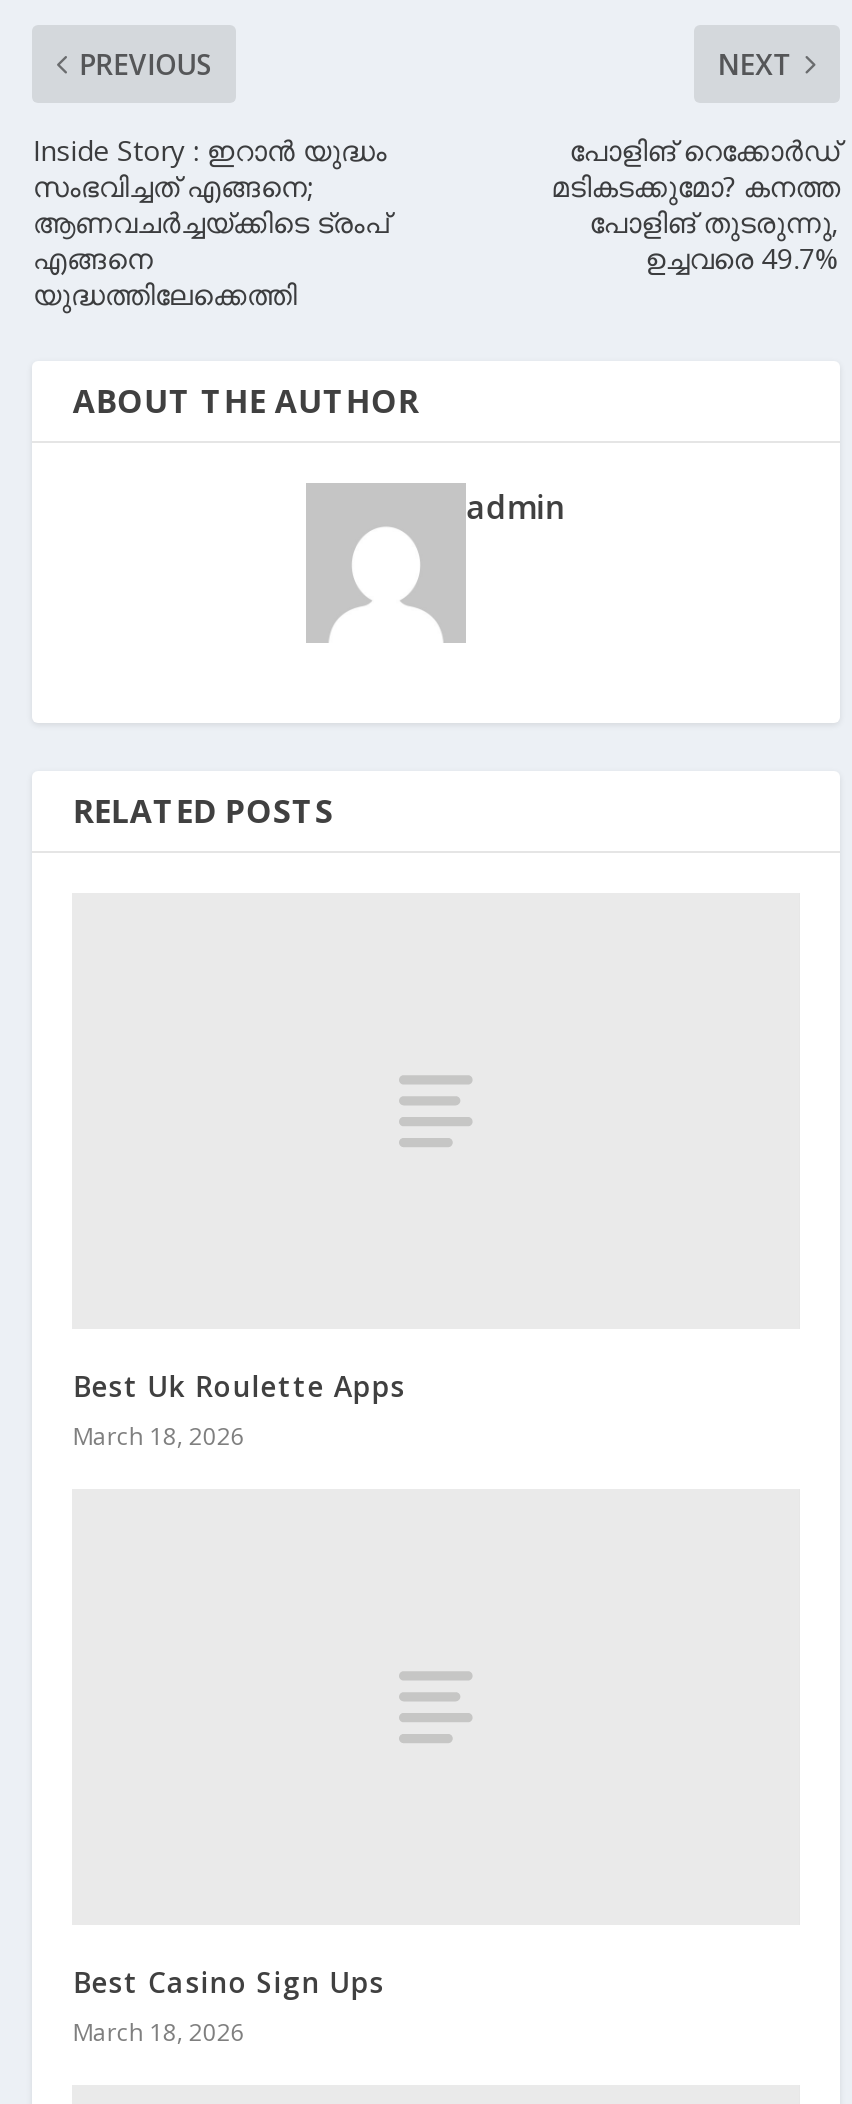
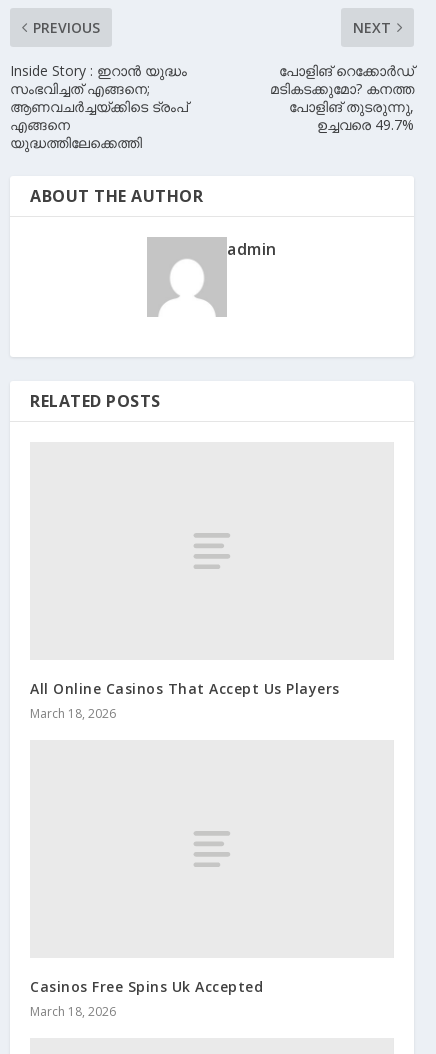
[73,1366,406,1404] Best Uk Roulette Apps -> [30,679,340,698] All Online Casinos That Accept Us Players
[73,1962,385,2000] Best Casino Sign Ups -> [30,976,263,995] Casinos Free Spins Uk Accepted

